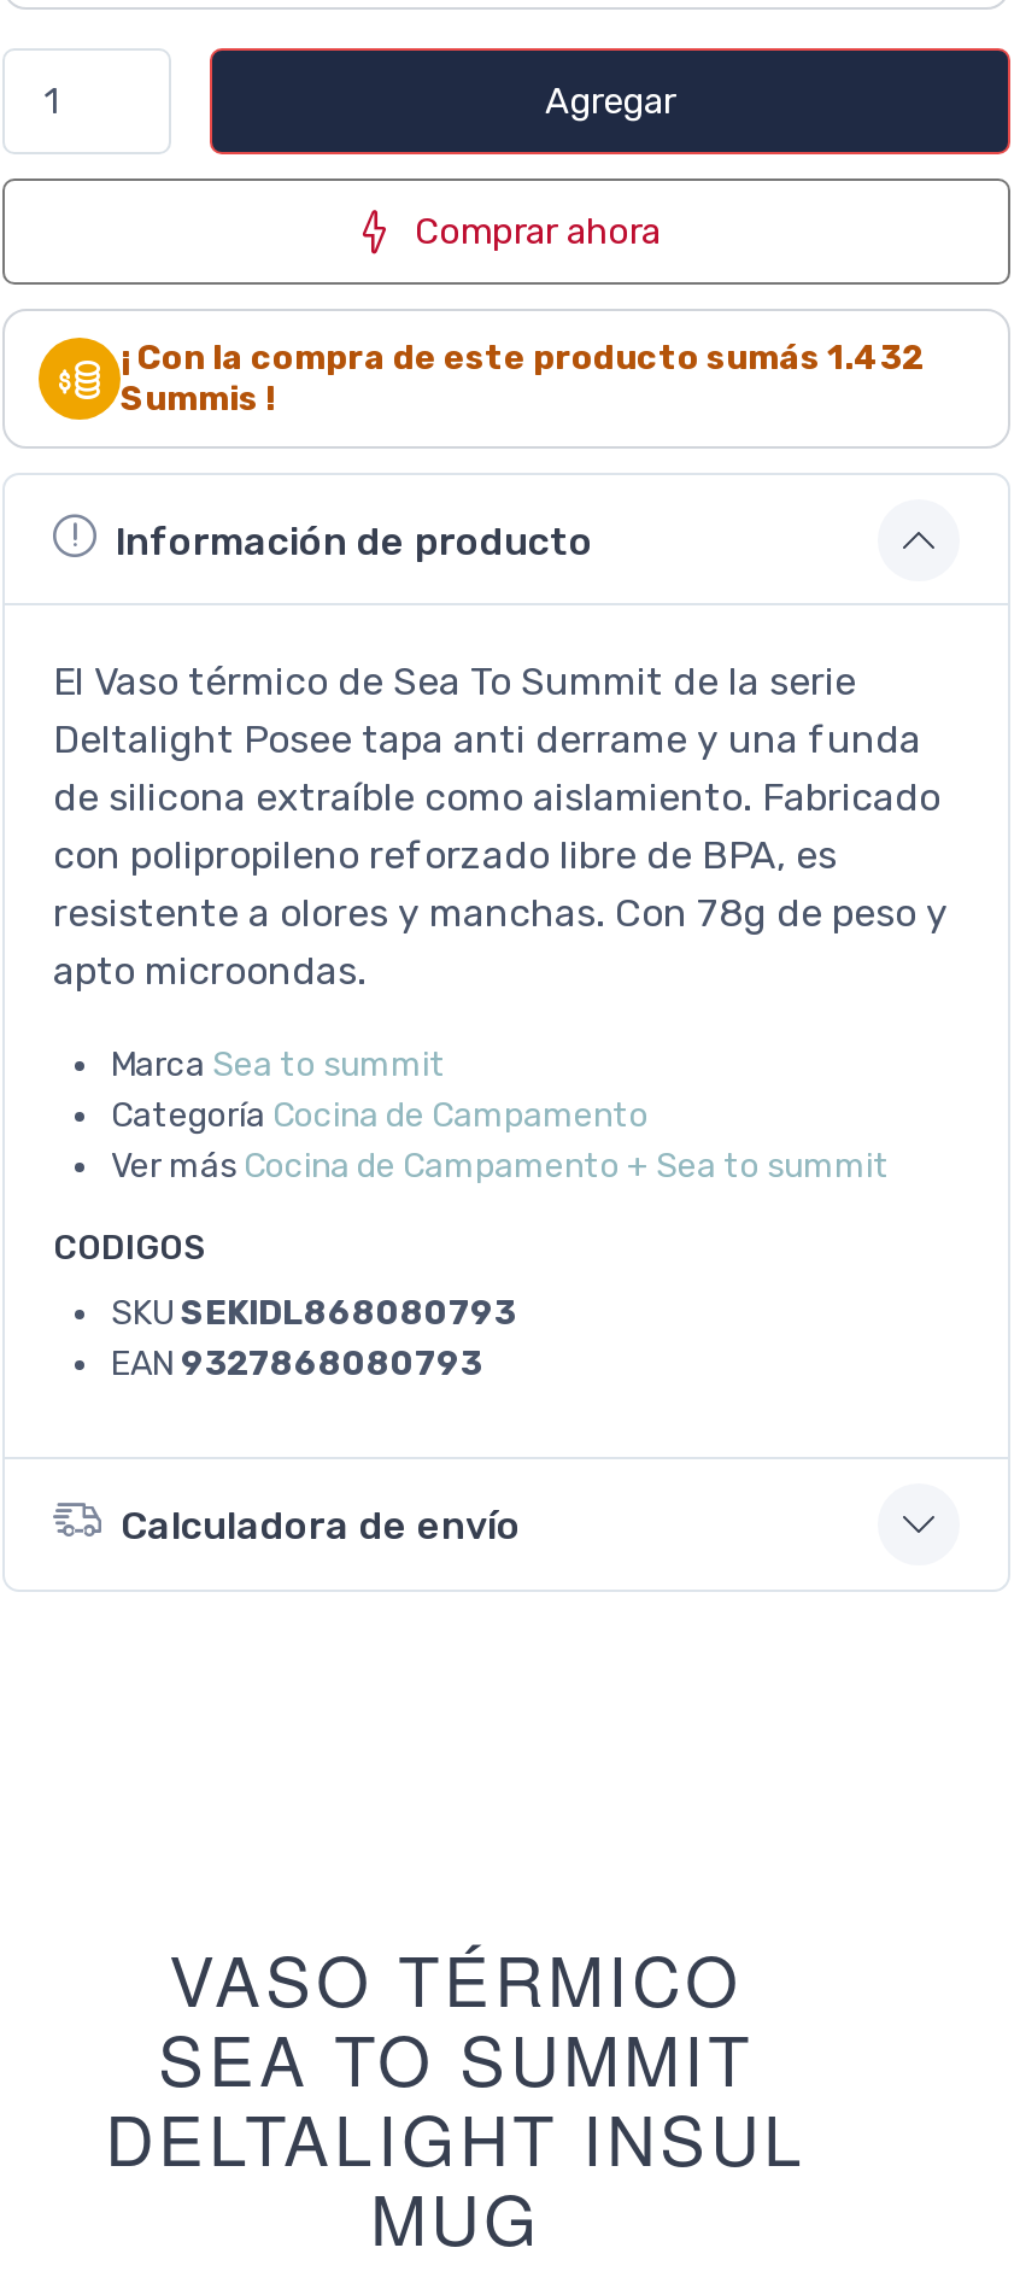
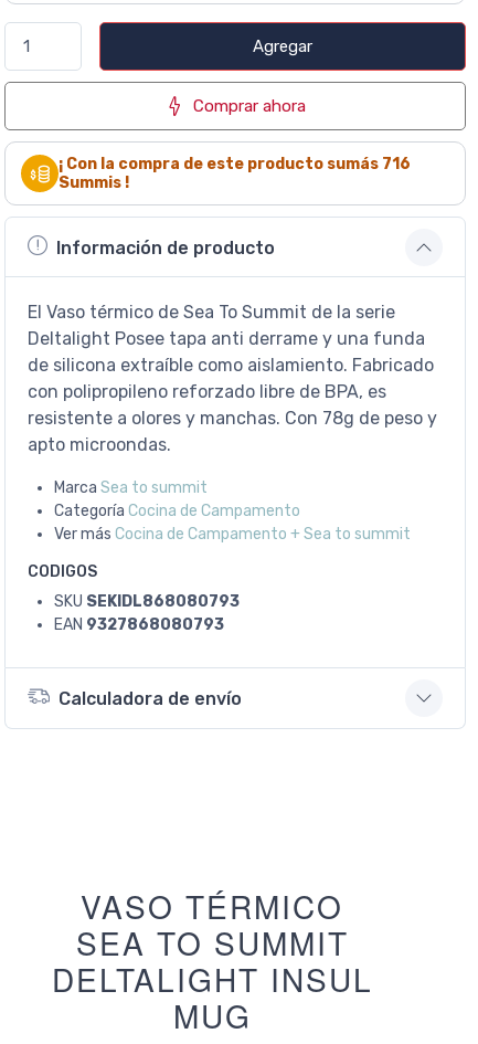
[121,338,924,379] ¡ Con la compra de este producto sumás 1.432 -> [59,155,411,173] ¡ Con la compra de este producto sumás 716

